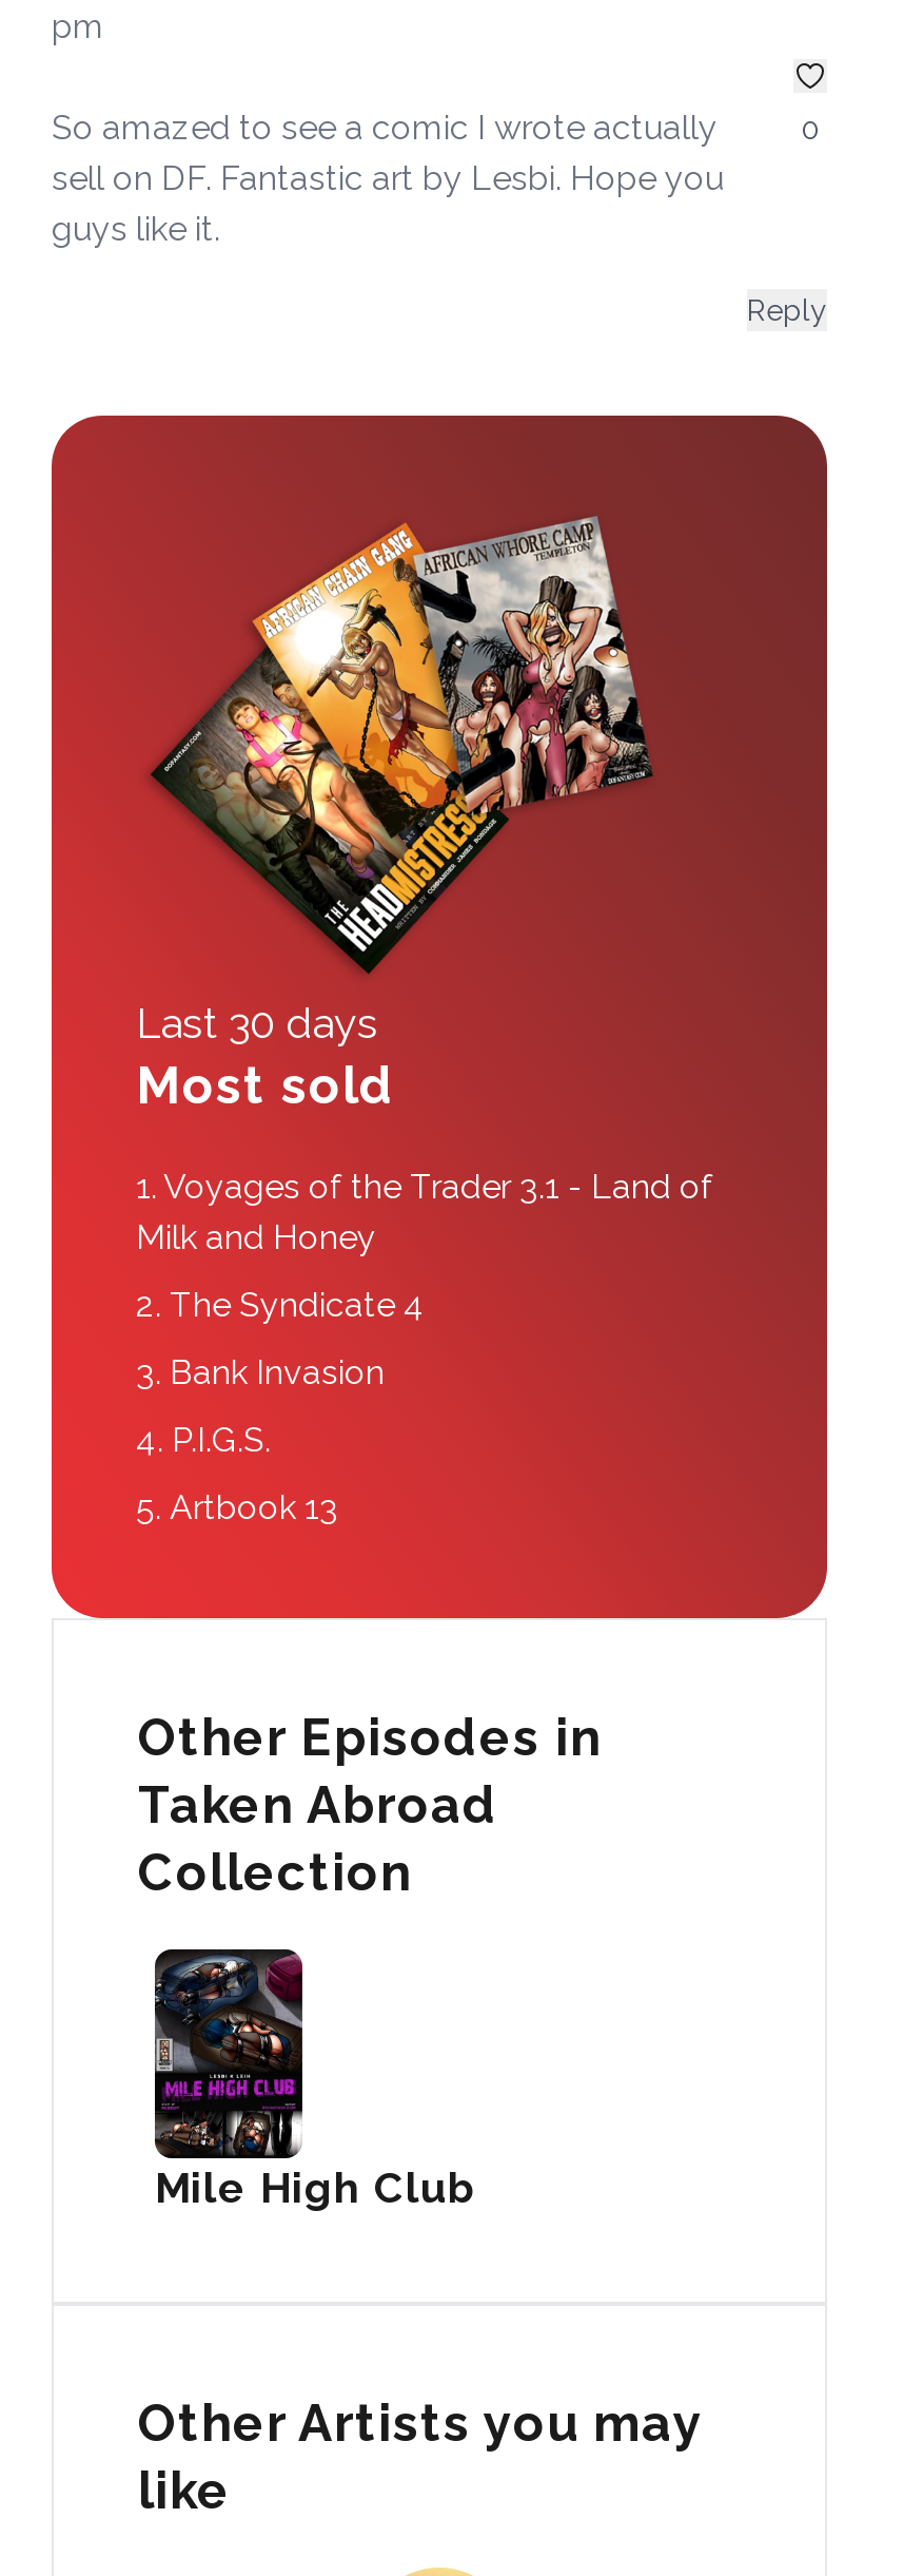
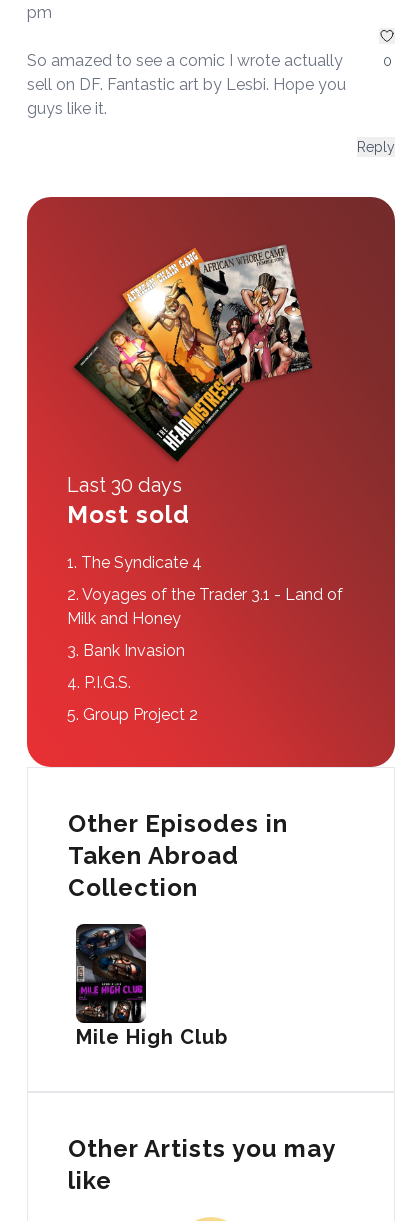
[136,1166,713,1206] 1. Voyages of the Trader 3.1 - Land of -> [67,553,343,604] 1. The Syndicate 4 | 2. Voyages of the Trader 3.1 - Land of
moved [136,1217,376,1257] -> [67,609,181,628]: Milk and Honey
[136,1284,425,1324] 2. The Syndicate 4 -> none
[136,1487,338,1527] 5. Artbook 13 -> [67,705,198,724] 5. Group Project 2

